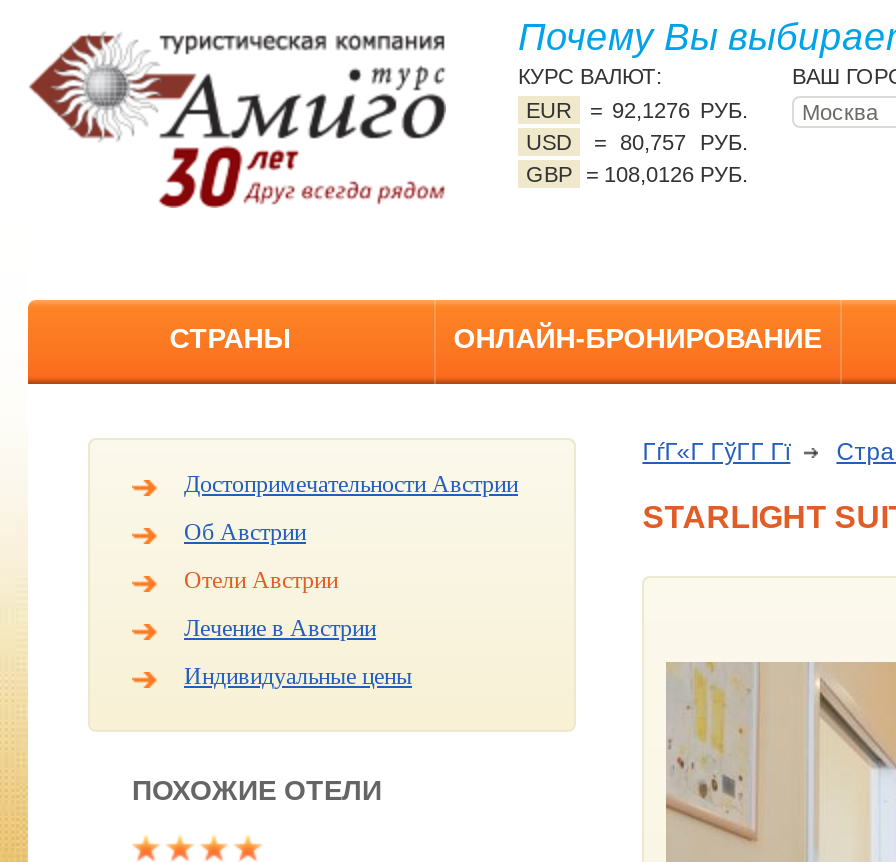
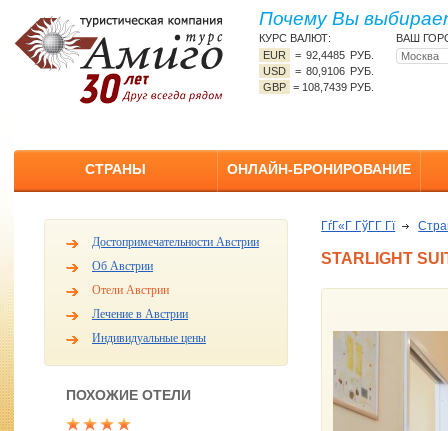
[526,98,748,122] EUR = 92,1276 РУБ. -> [263,49,374,61] EUR = 92,4485 РУБ.
[526,130,748,154] USD = 80,757 РУБ. -> [263,65,374,77] USD = 80,9106 РУБ.
[526,162,748,186] GBP = 108,0126 РУБ. -> [263,81,374,93] GBP = 108,7439 РУБ.

